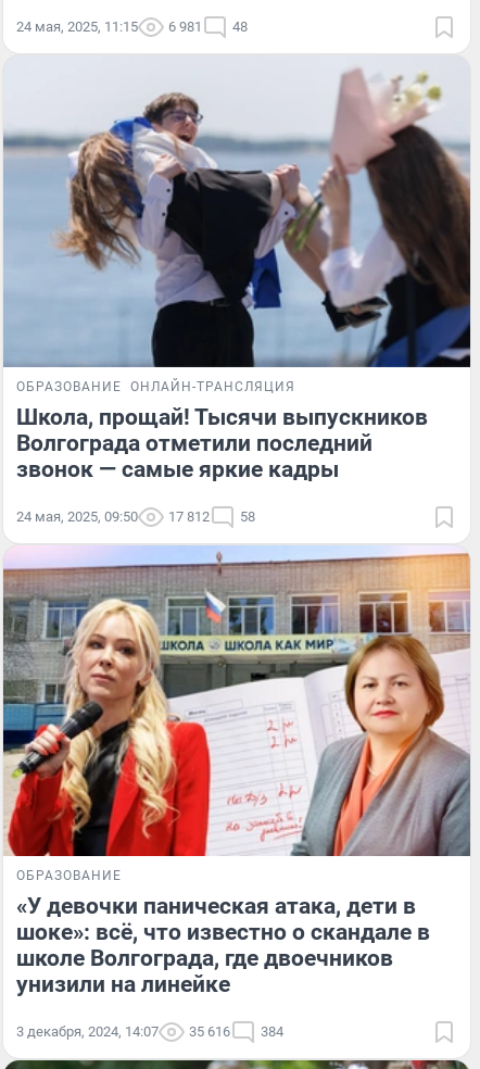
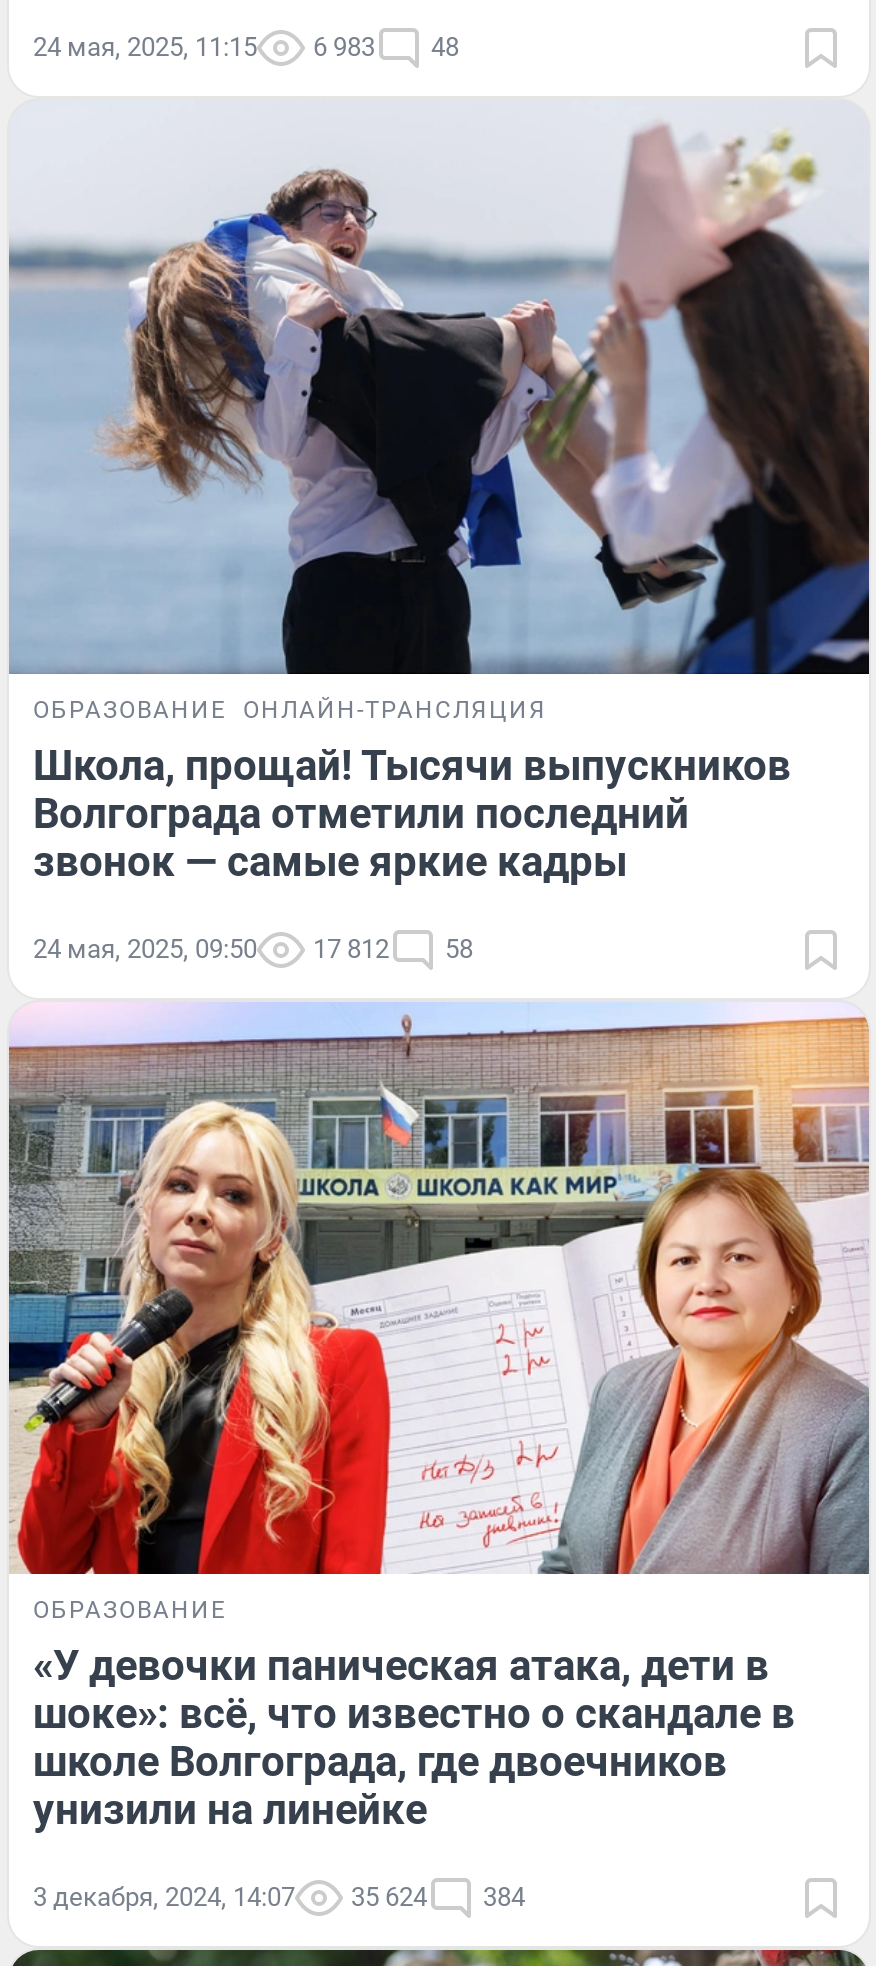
[16,18,248,35] 24 мая, 2025, 11:15 6 981 48 -> [33,32,459,62] 24 мая, 2025, 11:15 6 983 48
[189,1024,230,1040] 35 616 -> [351,1882,427,1912] 35 624

